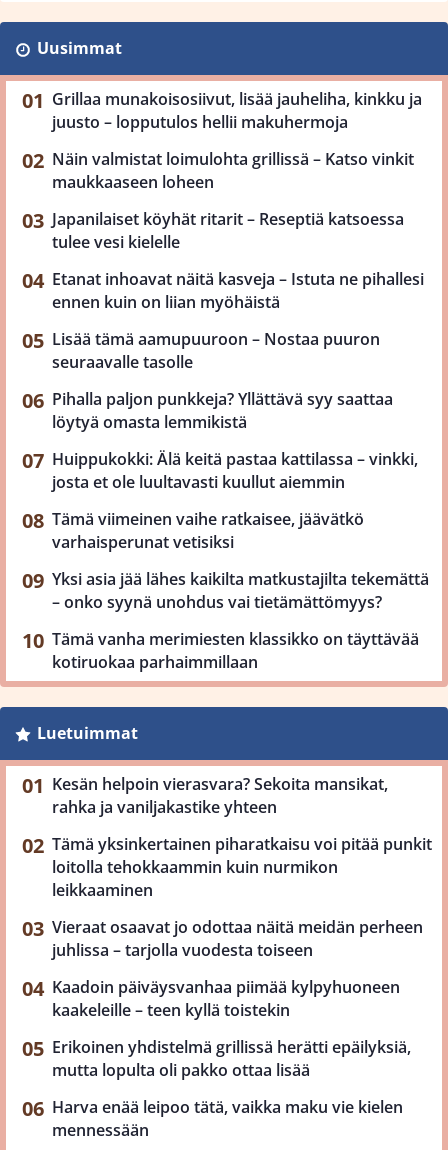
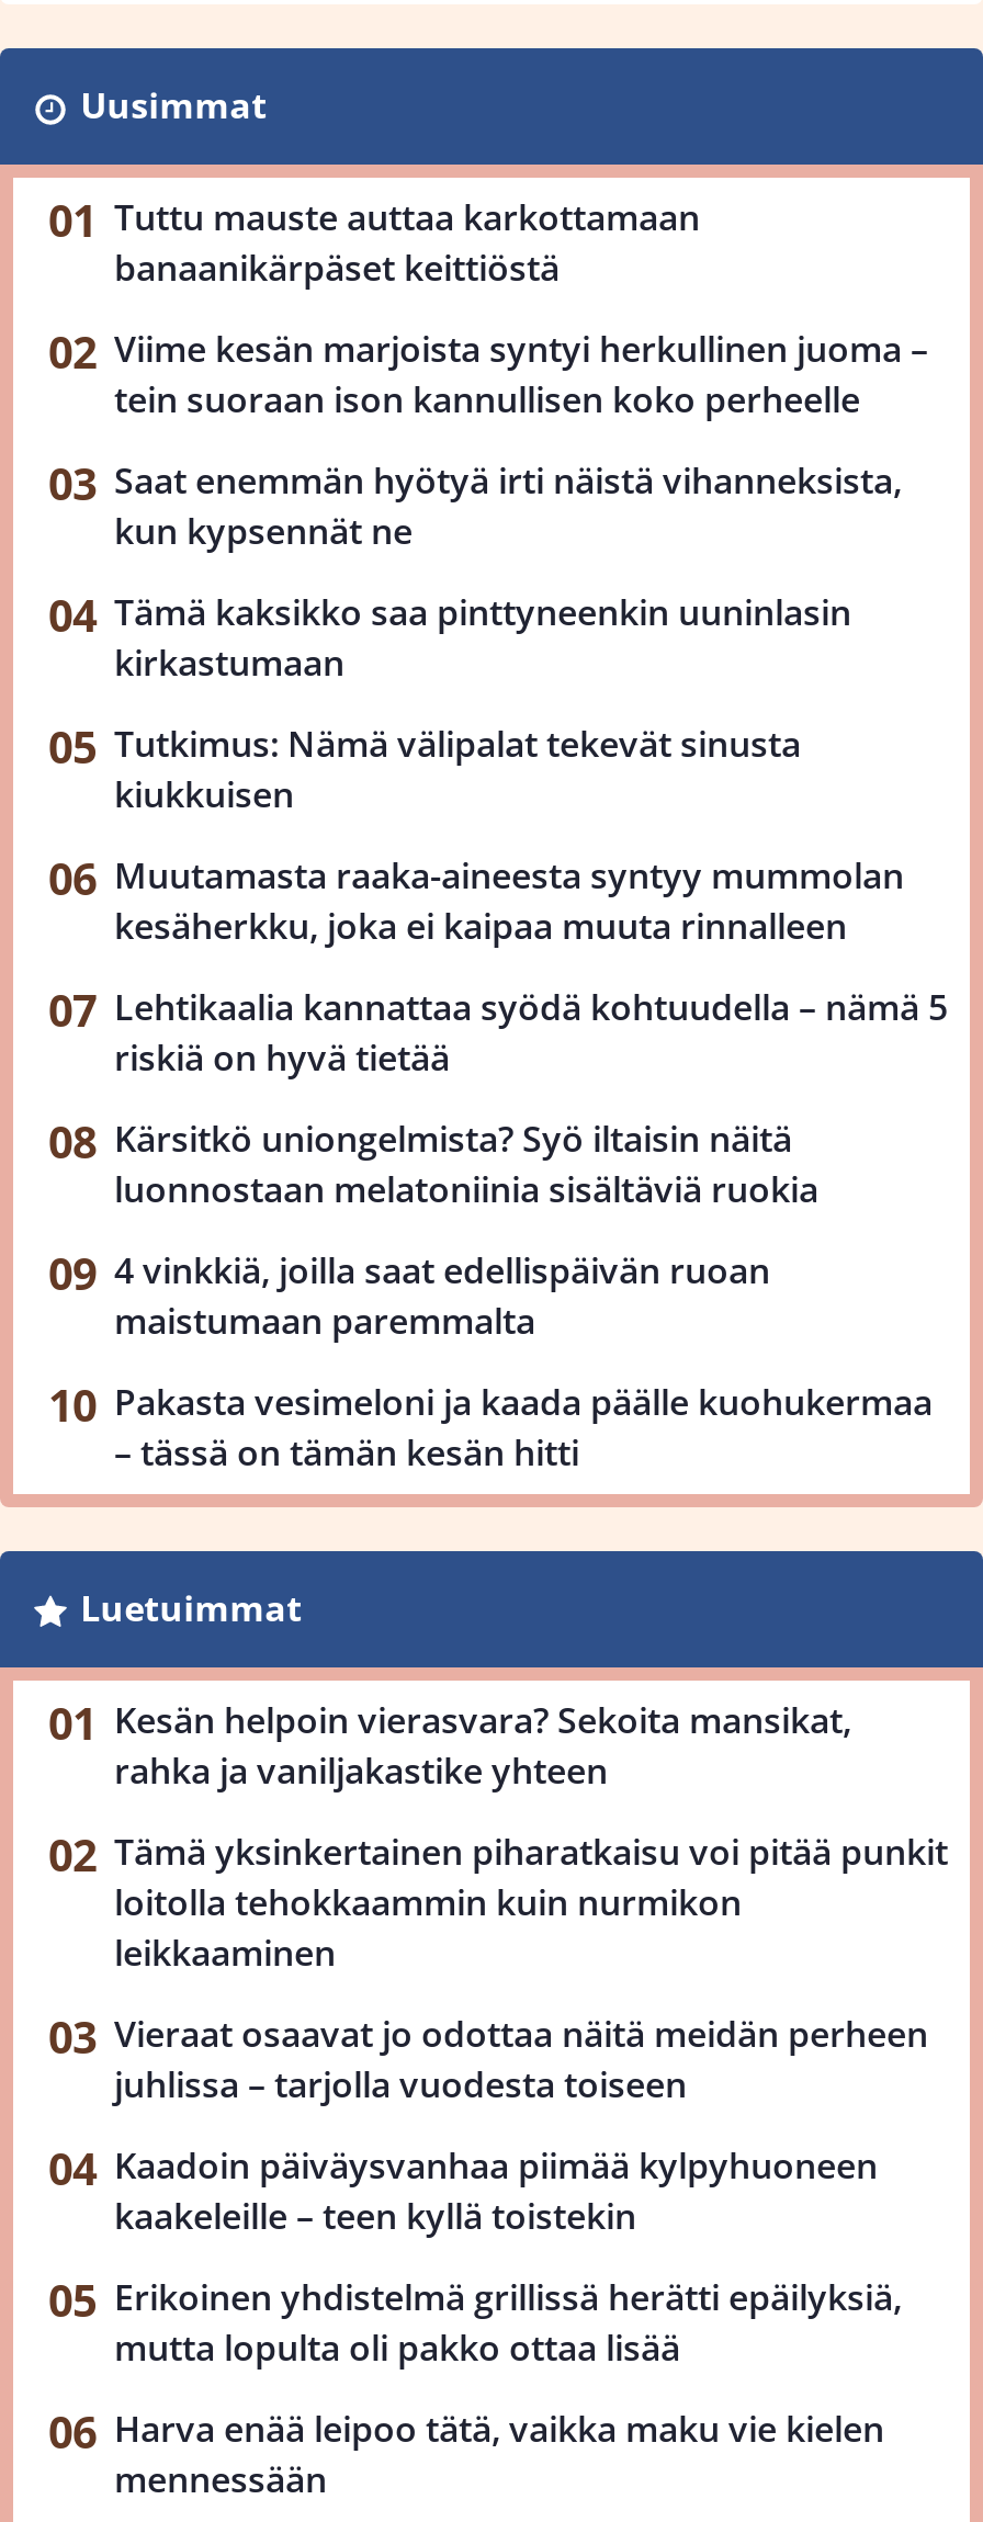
[52,88,422,133] Grillaa munakoisosiivut, lisää jauheliha, kinkku ja | juusto – lopputulos hellii makuhermoja -> [114,193,700,292] Tuttu mauste auttaa karkottamaan | banaanikärpäset keittiöstä
[52,148,414,193] Näin valmistat loimulohta grillissä – Katso vinkit | maukkaaseen loheen -> [114,325,928,423] Viime kesän marjoista syntyi herkullinen juoma – | tein suoraan ison kannullisen koko perheelle
[52,208,404,253] Japanilaiset köyhät ritarit – Reseptiä katsoessa | tulee vesi kielelle -> [114,456,902,555] Saat enemmän hyötyä irti näistä vihanneksista, | kun kypsennät ne
[52,268,424,313] Etanat inhoavat näitä kasveja – Istuta ne pihallesi | ennen kuin on liian myöhäistä -> [114,588,851,687] Tämä kaksikko saa pinttyneenkin uuninlasin | kirkastumaan
[52,328,380,373] Lisää tämä aamupuuroon – Nostaa puuron | seuraavalle tasolle -> [114,720,801,818] Tutkimus: Nämä välipalat tekevät sinusta | kiukkuisen
[52,388,393,433] Pihalla paljon punkkeja? Yllättävä syy saattaa | löytyä omasta lemmikistä -> [114,851,904,950] Muutamasta raaka-aineesta syntyy mummolan | kesäherkku, joka ei kaipaa muuta rinnalleen
[52,448,418,493] Huippukokki: Älä keitä pastaa kattilassa – vinkki, | josta et ole luultavasti kuullut aiemmin -> [114,983,948,1082] Lehtikaalia kannattaa syödä kohtuudella – nämä 5 | riskiä on hyvä tietää
[52,508,364,553] Tämä viimeinen vaihe ratkaisee, jäävätkö | varhaisperunat vetisiksi -> [114,1115,818,1213] Kärsitkö uniongelmista? Syö iltaisin näitä | luonnostaan melatoniinia sisältäviä ruokia
[52,568,429,613] Yksi asia jää lähes kaikilta matkustajilta tekemättä | – onko syynä unohdus vai tietämättömyys? -> [114,1246,770,1345] 4 vinkkiä, joilla saat edellispäivän ruoan | maistumaan paremmalta
[52,628,419,673] Tämä vanha merimiesten klassikko on täyttävää | kotiruokaa parhaimmillaan -> [114,1378,933,1477] Pakasta vesimeloni ja kaada päälle kuohukermaa | – tässä on tämän kesän hitti

